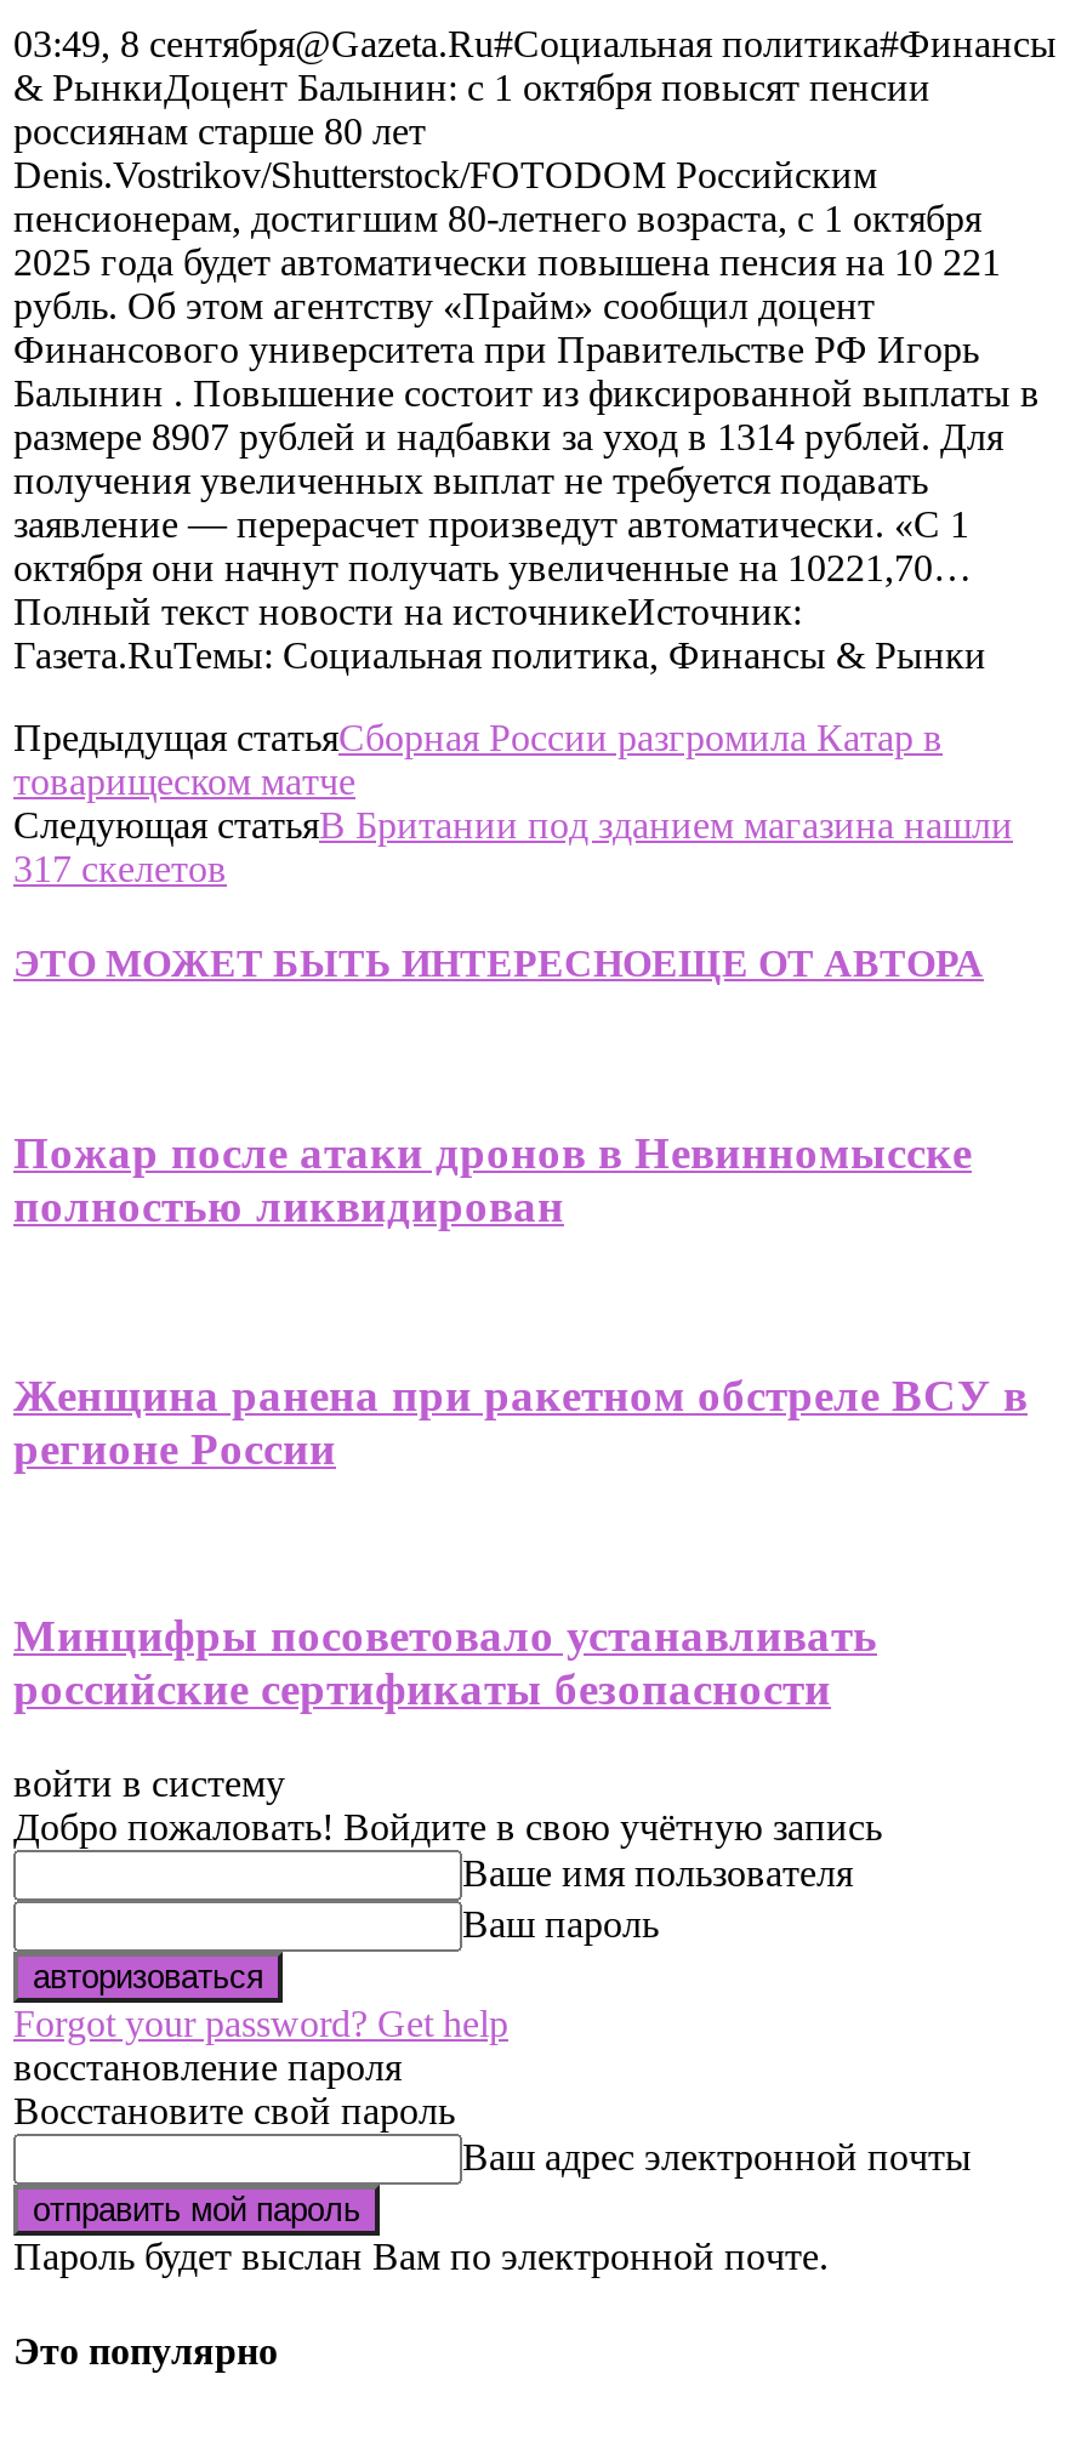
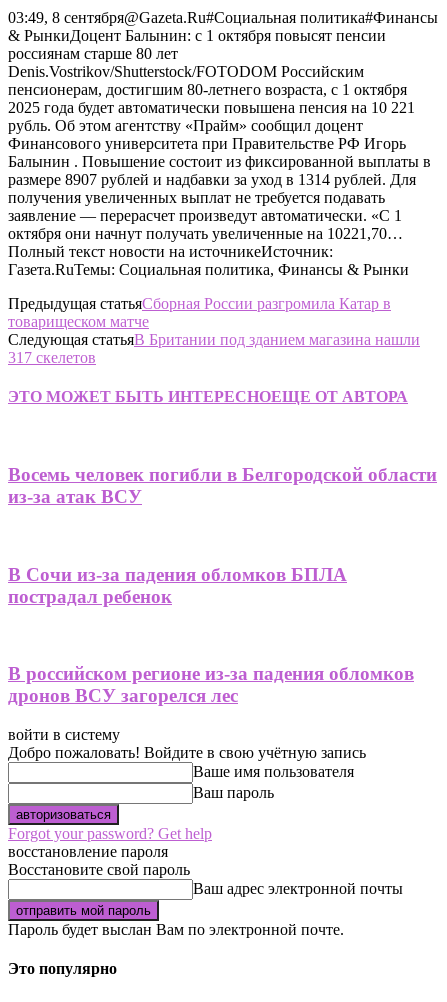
[13,1127,972,1231] Пожар после атаки дронов в Невинномысске | полностью ликвидирован -> [8,464,437,507] Восемь человек погибли в Белгородской области | из-за атак ВСУ
[13,1368,1028,1473] Женщина ранена при ракетном обстреле ВСУ в | регионе России -> [8,563,347,606] В Сочи из-за падения обломков БПЛА | пострадал ребенок
[13,1609,877,1714] Минцифры посоветовало устанавливать | российские сертификаты безопасности -> [8,663,414,706] В российском регионе из-за падения обломков | дронов ВСУ загорелся лес

